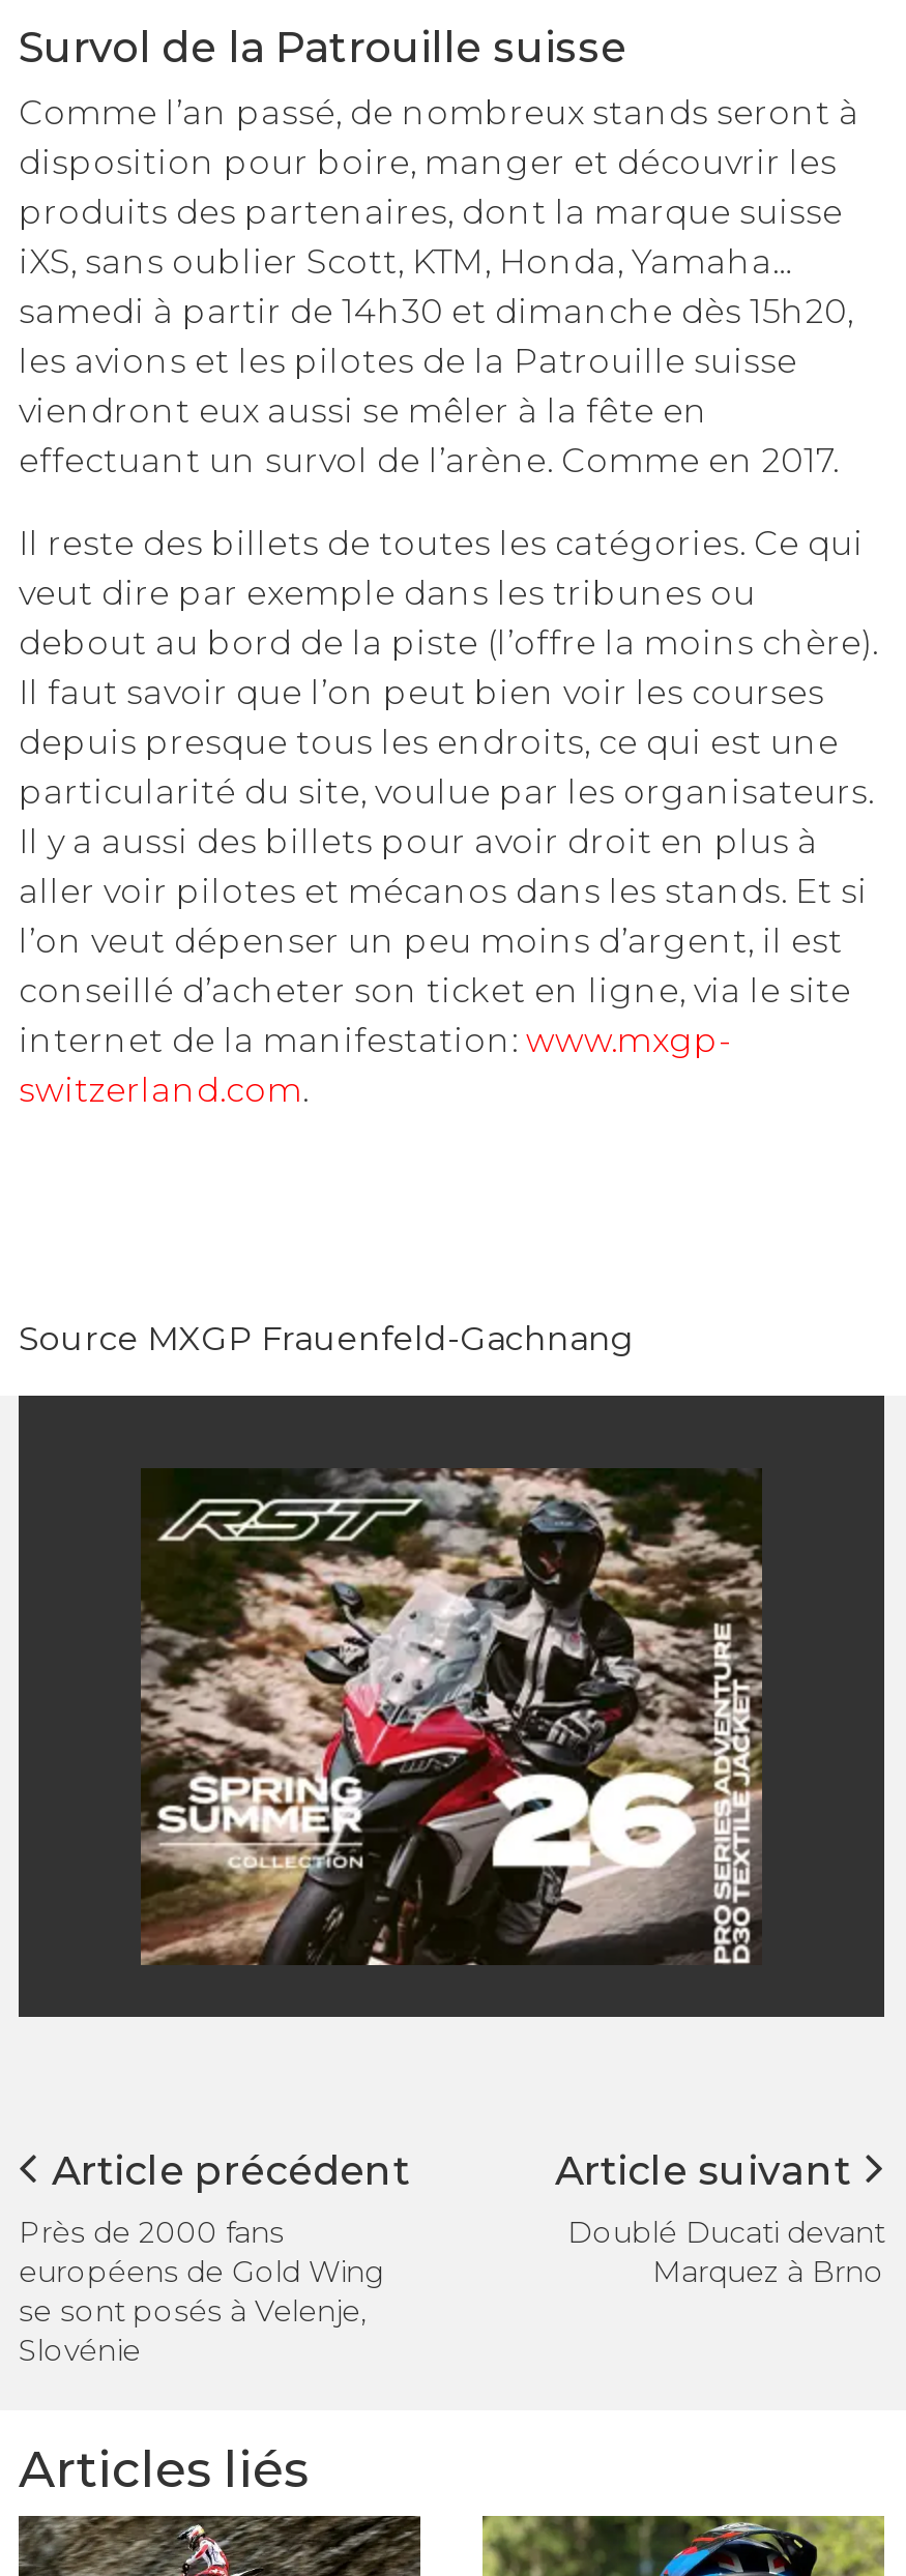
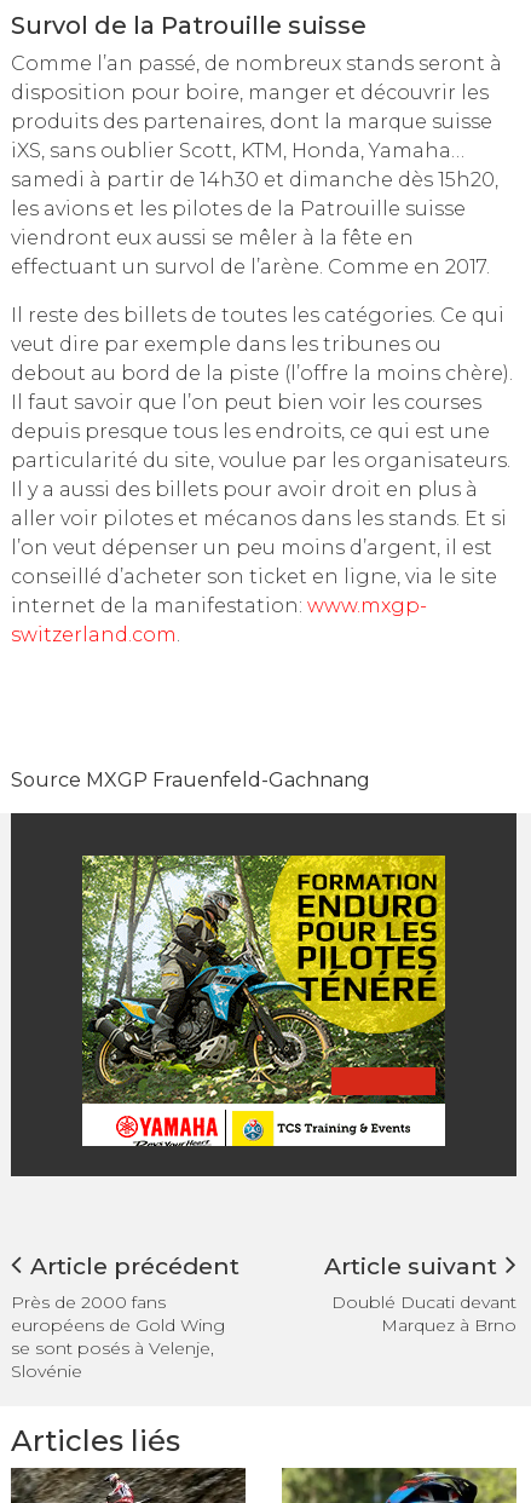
[141,1466,764,1965] [image] -> [81,854,446,1147] [image]

